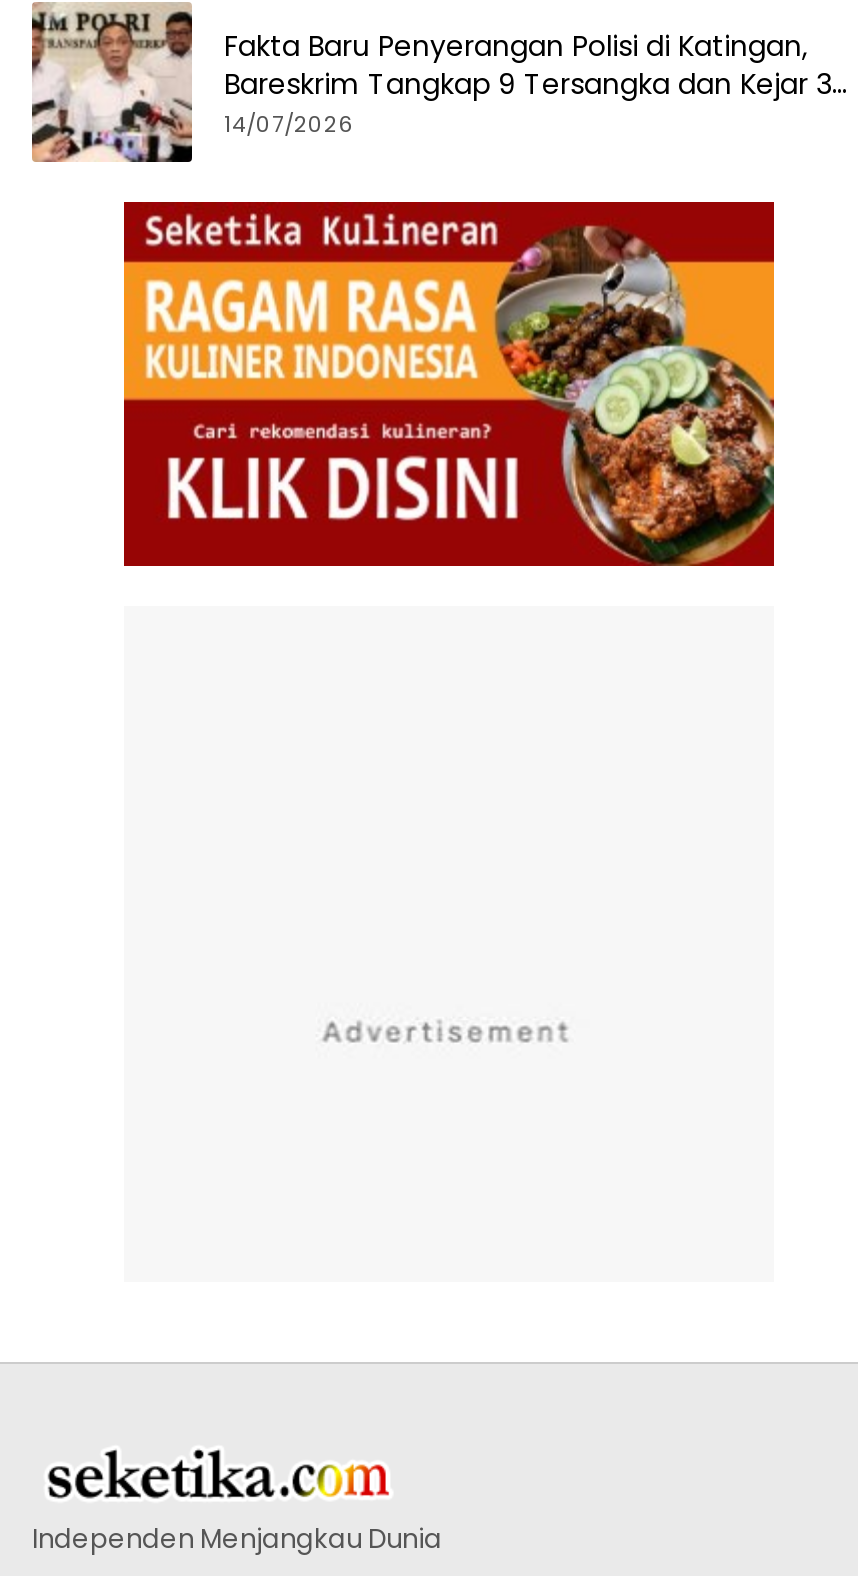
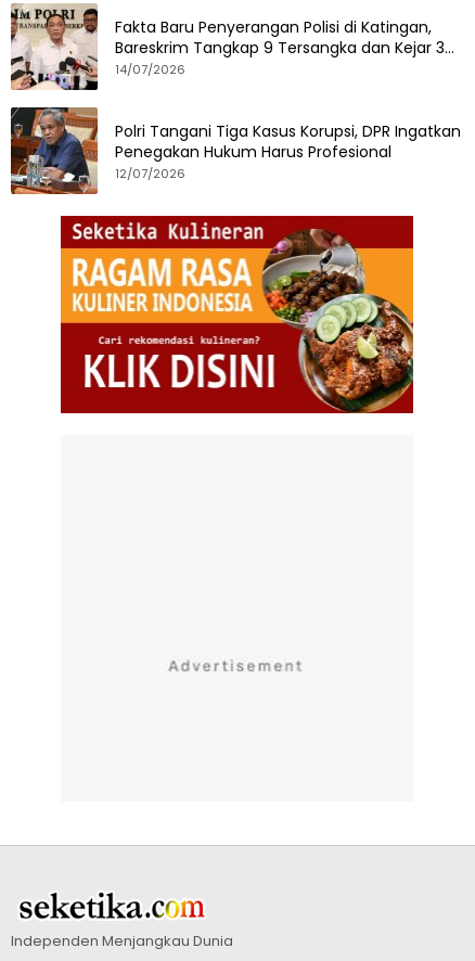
none -> [10,106,461,195] [image] | Polri Tangani Tiga Kasus Korupsi, DPR Ingatkan | Penegakan Hukum Harus Profesional | 12/07/2026

